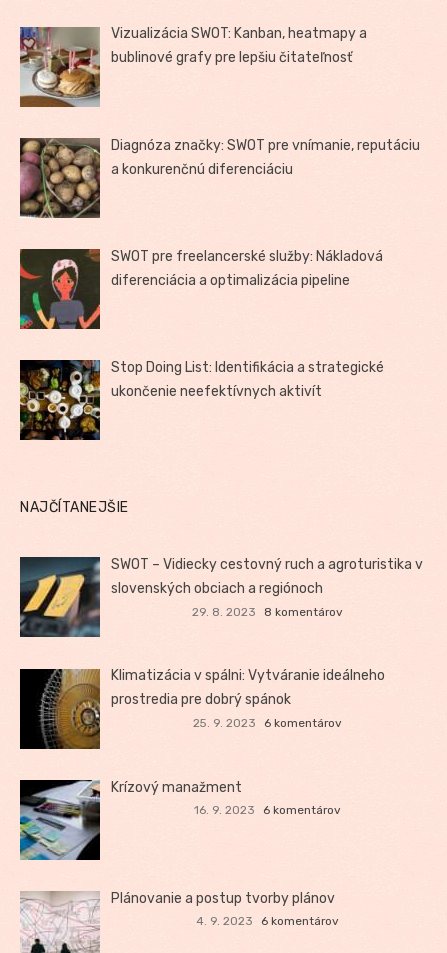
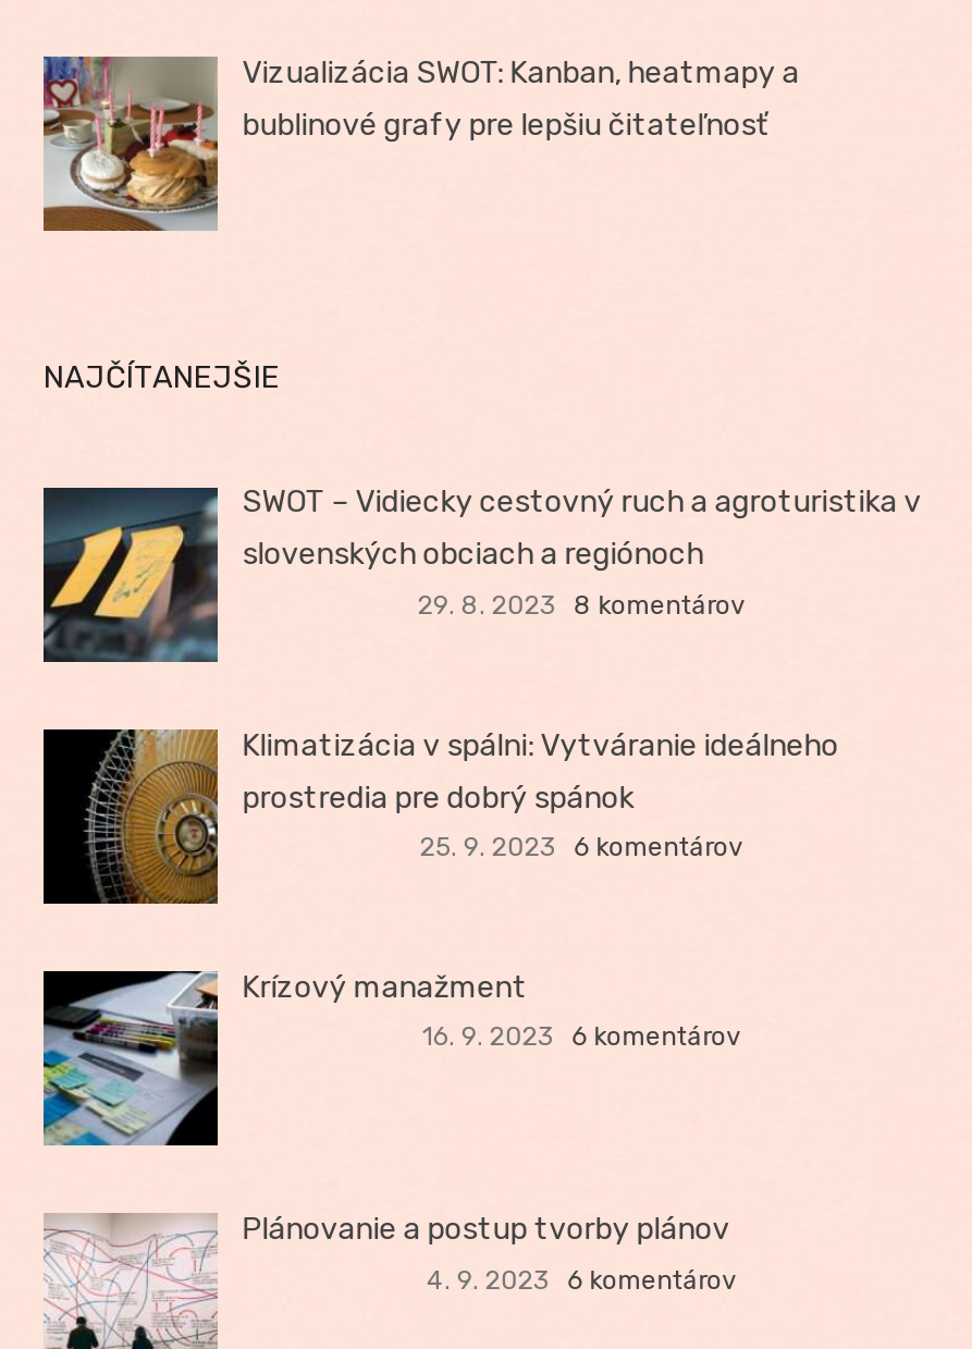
[19,137,420,219] [image] | Diagnóza značky: SWOT pre vnímanie, reputáciu | a konkurenčnú diferenciáciu -> none
[19,248,383,330] [image] | SWOT pre freelancerské služby: Nákladová | diferenciácia a optimalizácia pipeline -> none
[19,359,384,441] [image] | Stop Doing List: Identifikácia a strategické | ukončenie neefektívnych aktivít -> none

